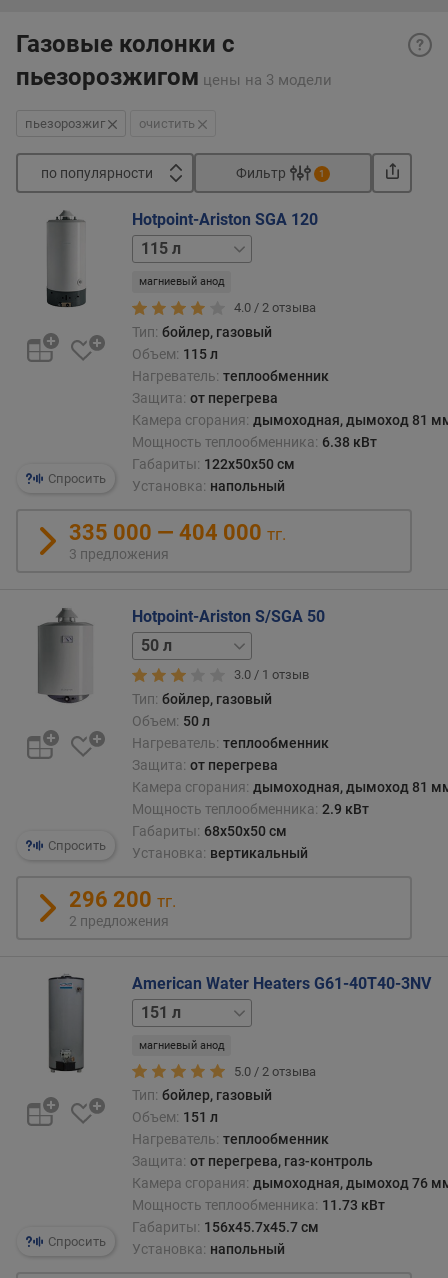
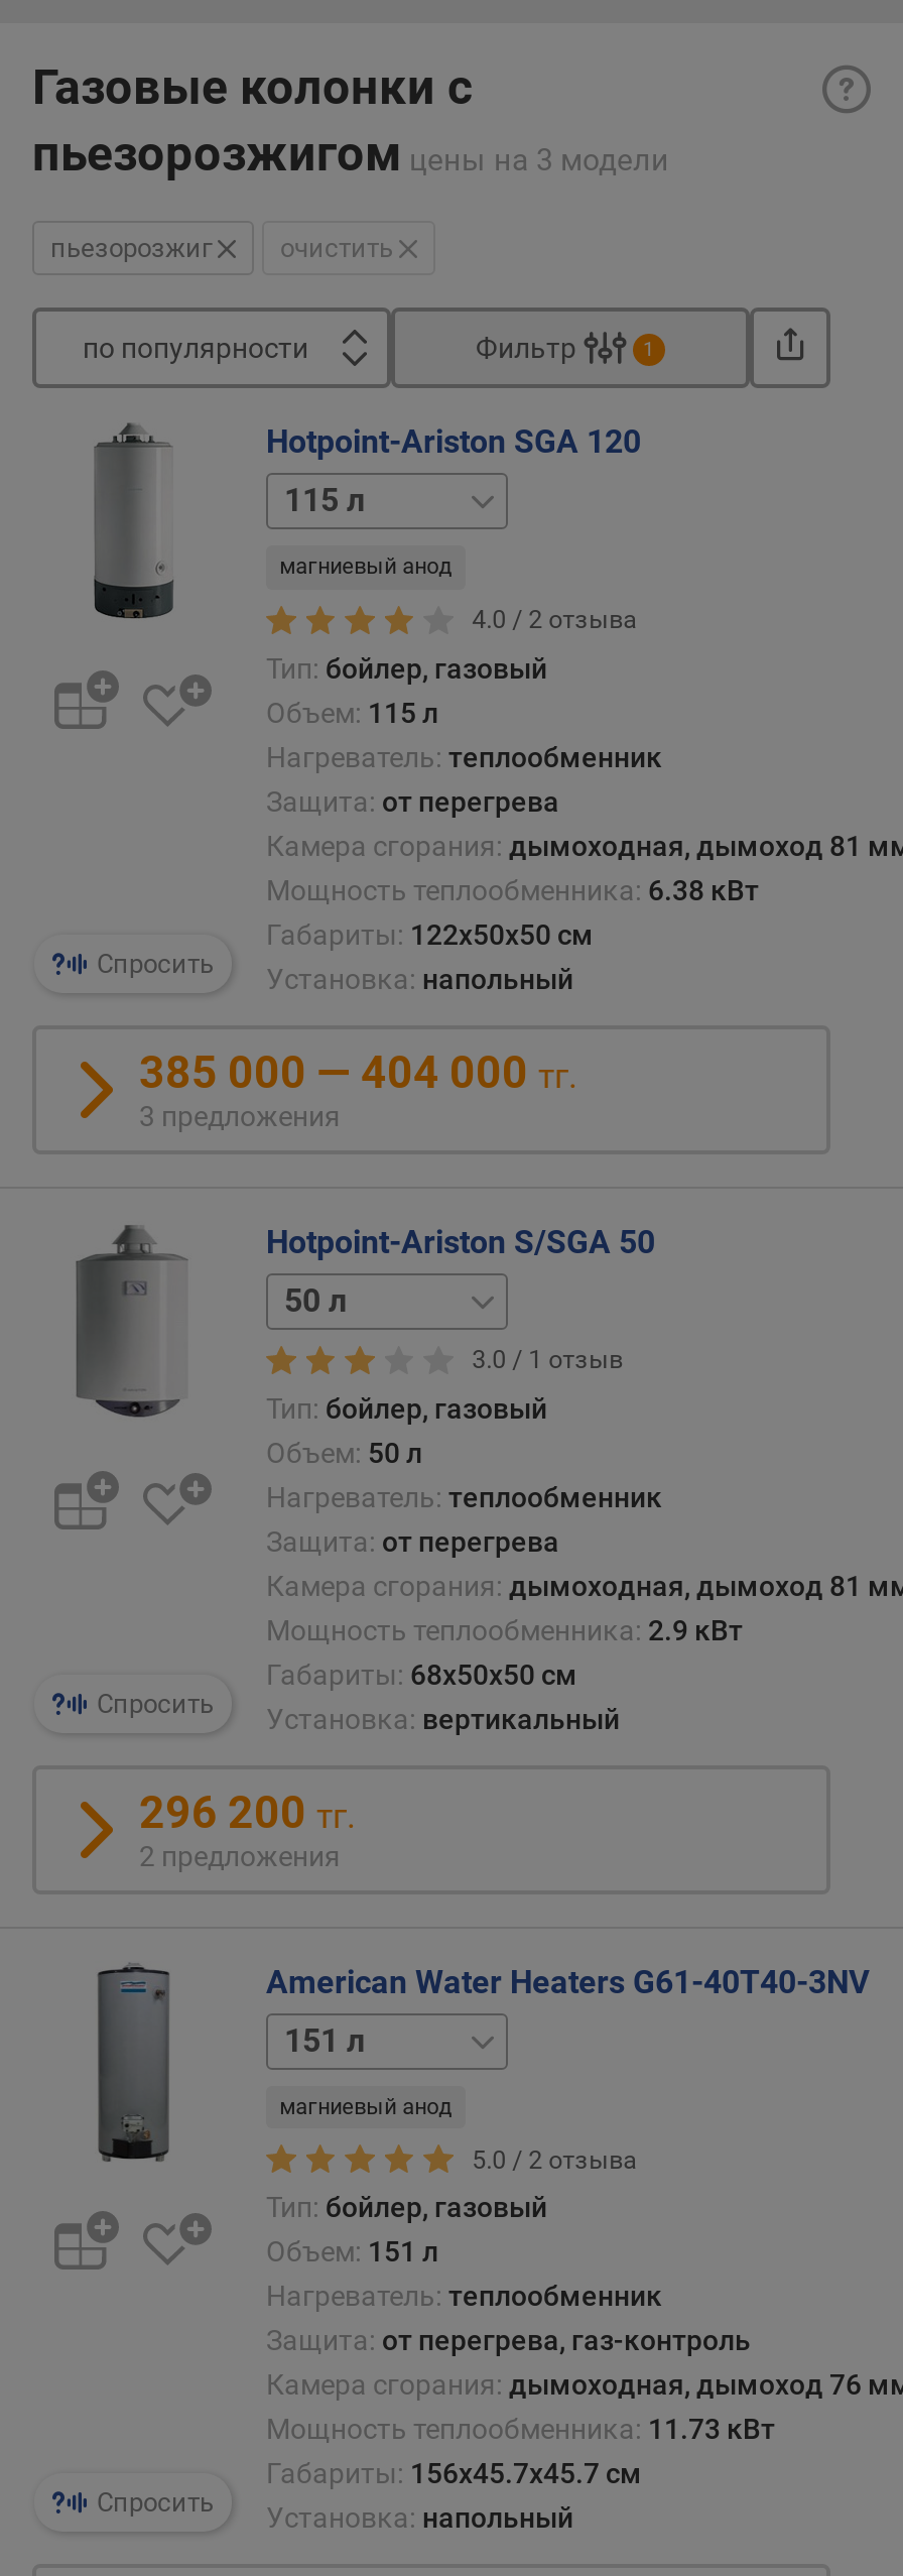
[69,520,286,545] 335 000 — 404 000 тг. -> [139,1047,576,1097] 385 000 — 404 000 тг.

